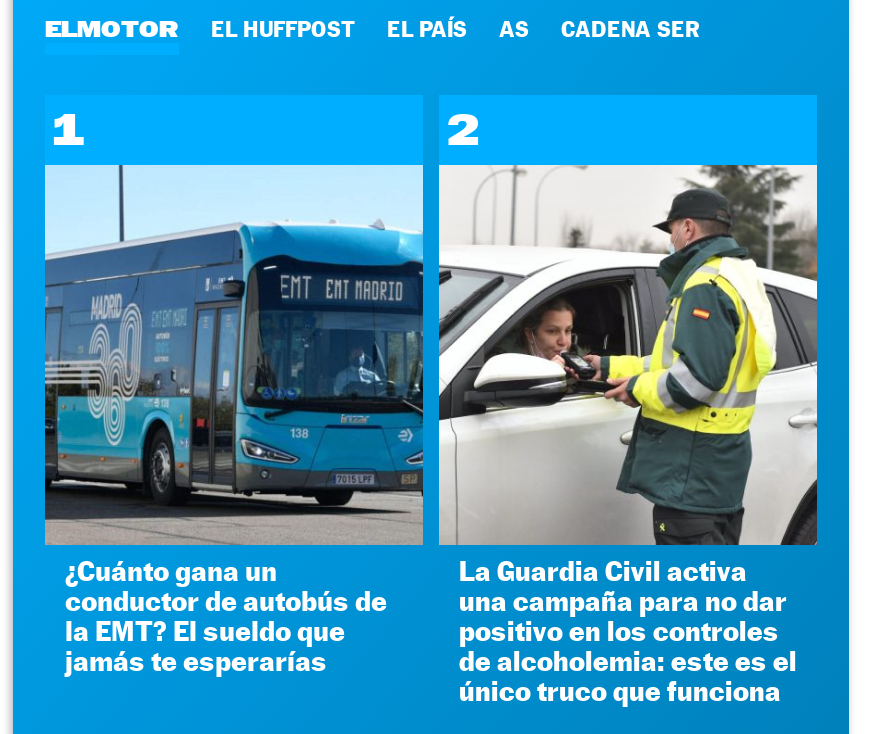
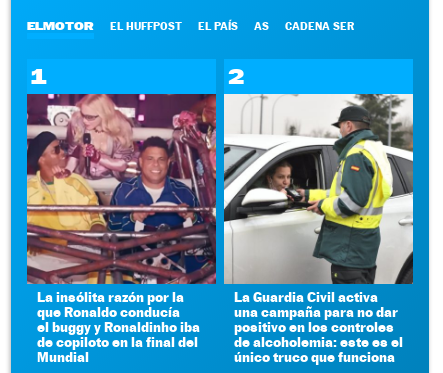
[43,163,425,676] [image] | ¿Cuánto gana un | conductor de autobús de | la EMT? El sueldo que | jamás te esperarías -> [26,93,217,364] [image] | La insólita razón por la | que Ronaldo conducía | el buggy y Ronaldinho iba | de copiloto en la final del | Mundial

